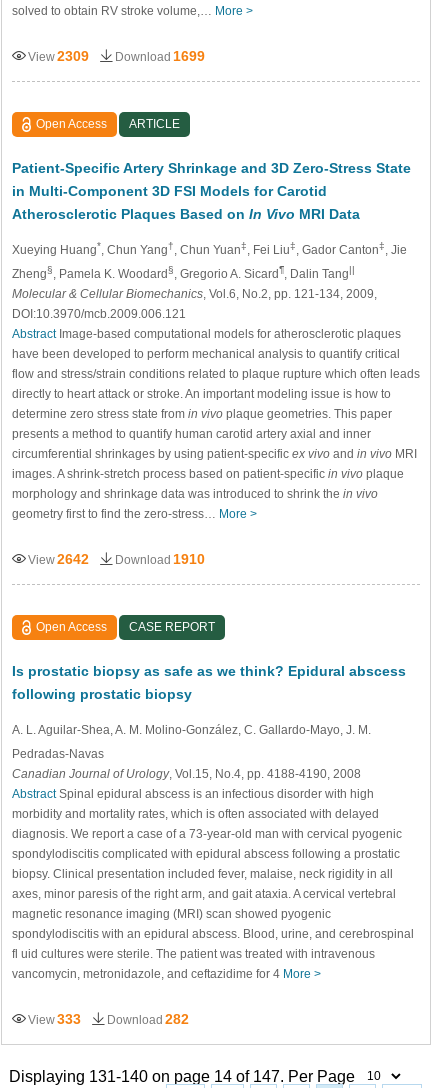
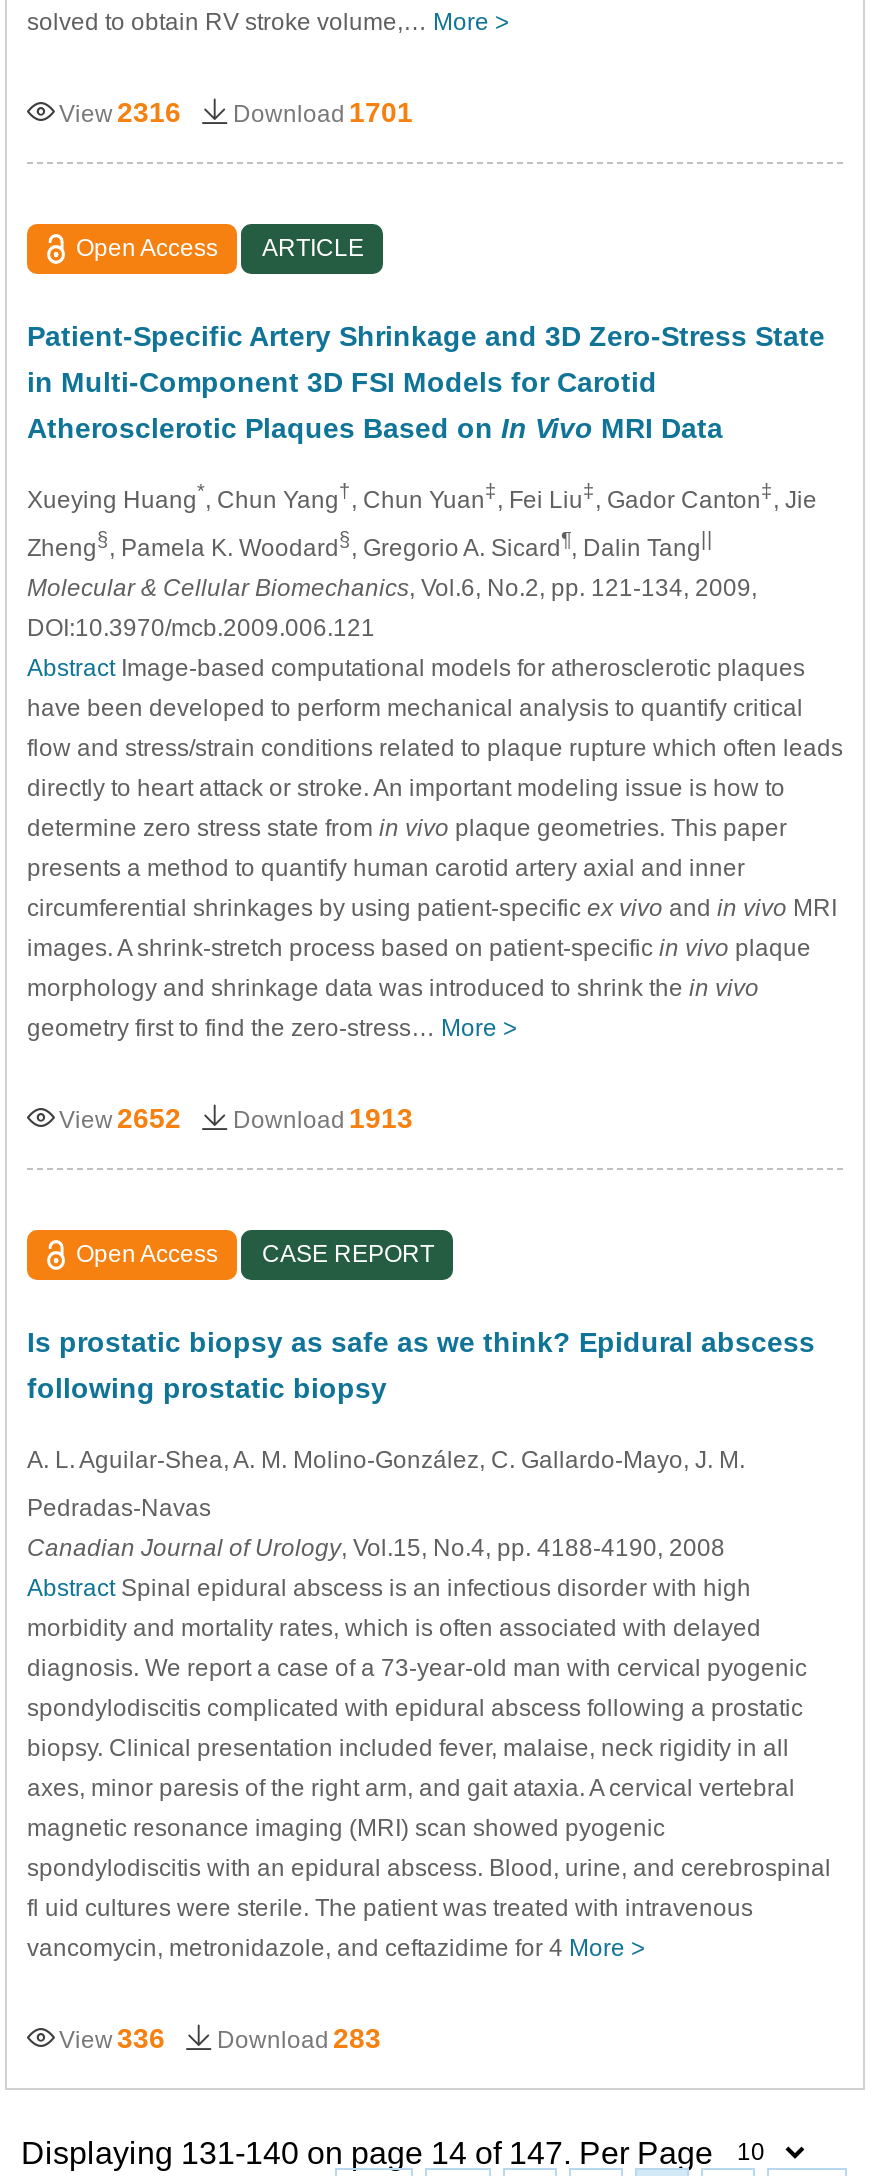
[28,48,89,64] View 2309 -> [59,95,181,127] View 2316
[115,48,205,64] Download 1699 -> [233,95,413,127] Download 1701
[28,551,89,567] View 2642 -> [59,1101,181,1133] View 2652
[115,551,205,567] Download 1910 -> [233,1101,413,1133] Download 1913
[28,1011,81,1027] View 333 -> [59,2021,165,2053] View 336
[107,1011,189,1027] Download 282 -> [217,2021,381,2053] Download 283

